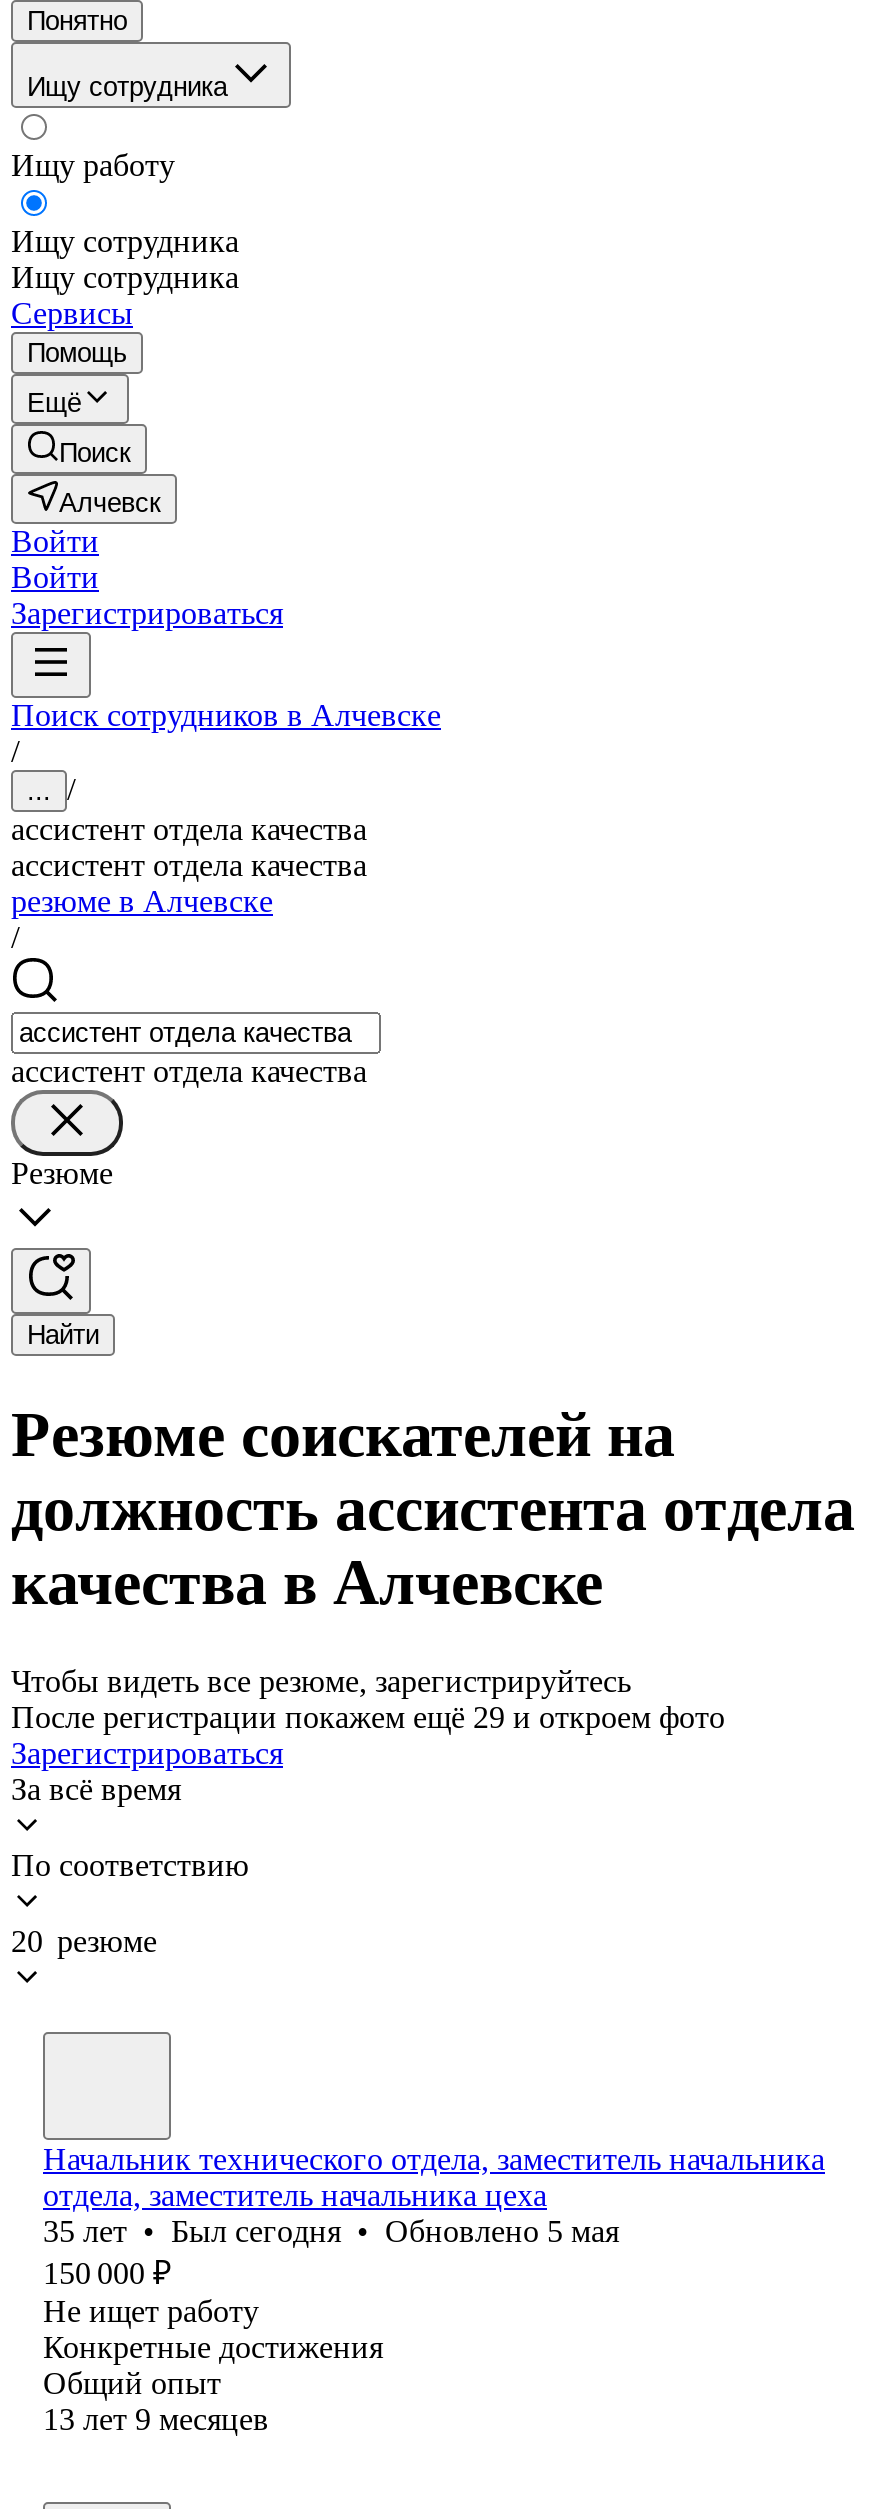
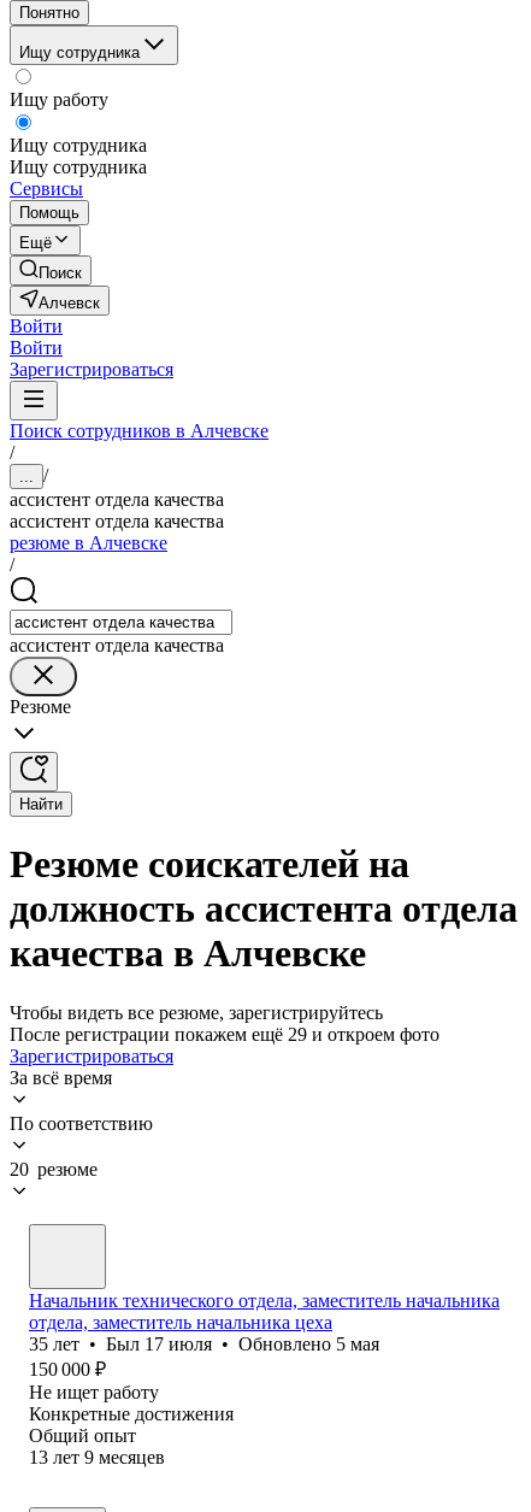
[43,2214,619,2248] 35 лет • Был сегодня • Обновлено 5 мая -> [29,1334,379,1354] 35 лет • Был 17 июля • Обновлено 5 мая

